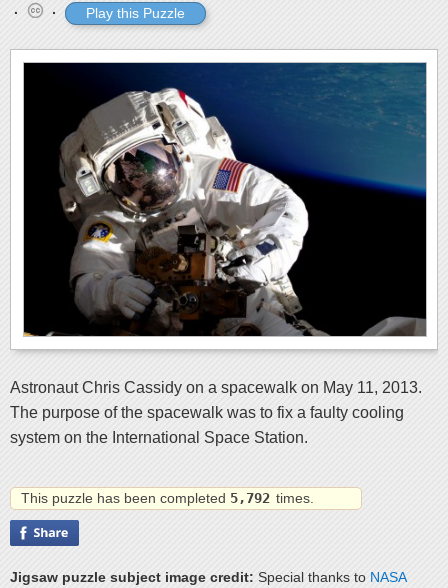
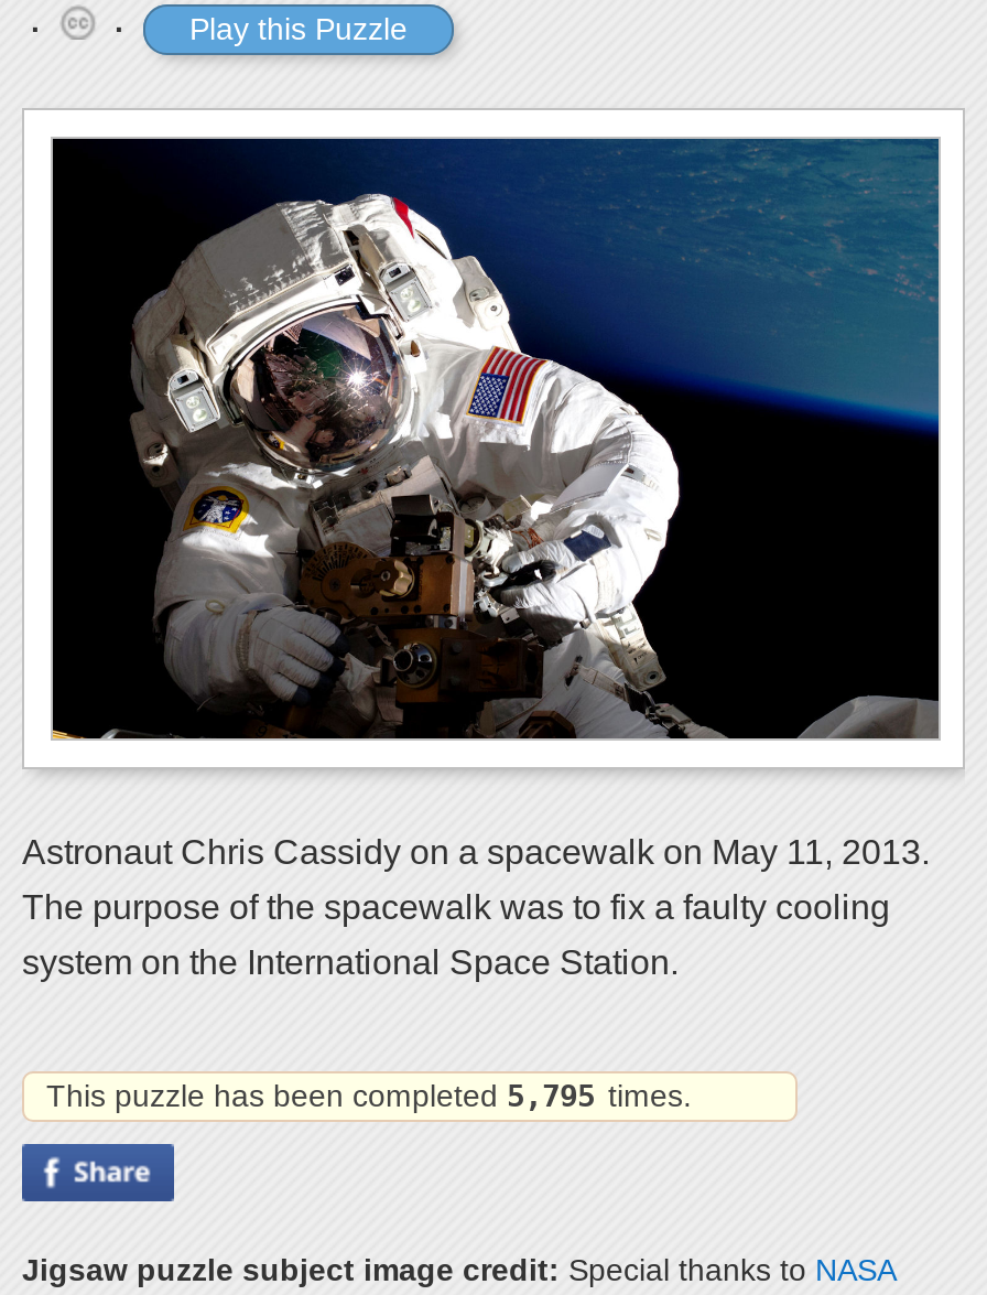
[21,490,314,506] This puzzle has been completed 5,792 times. -> [46,1079,692,1114] This puzzle has been completed 5,795 times.

